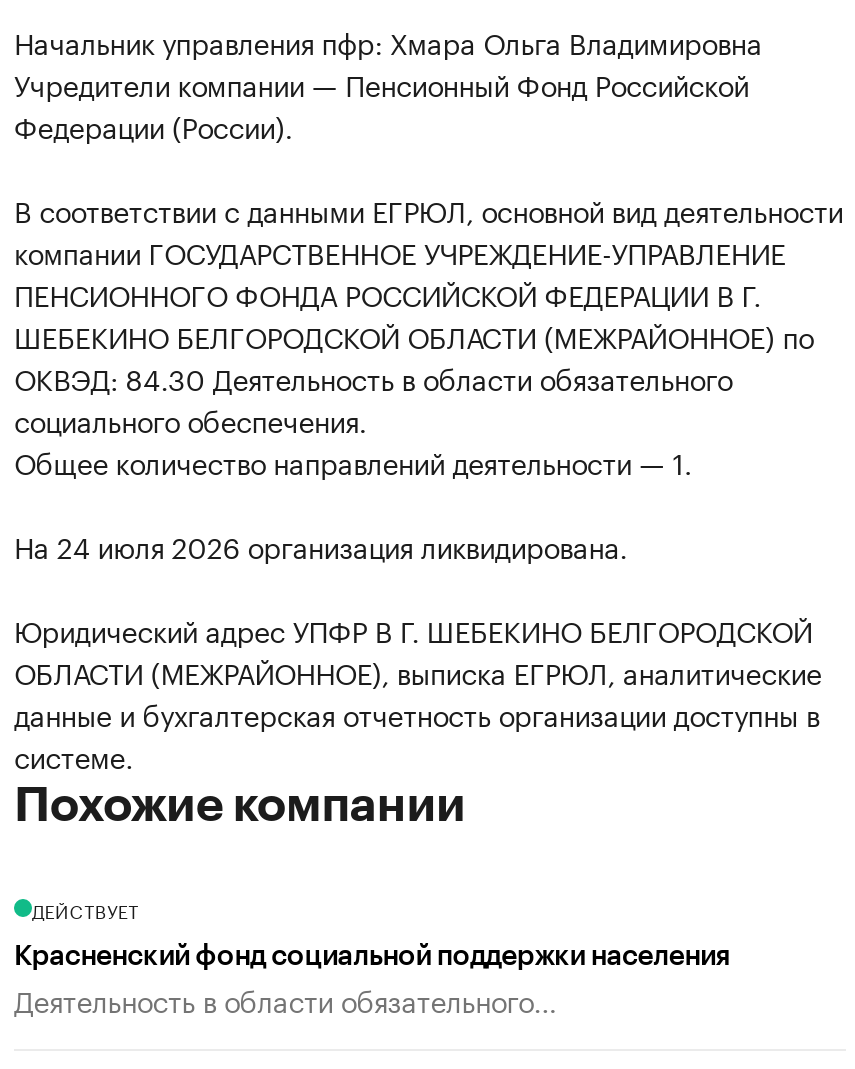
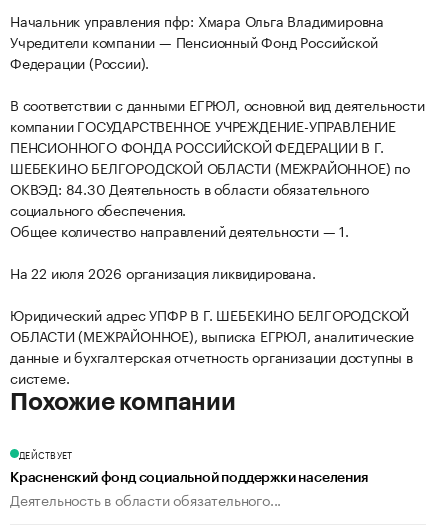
[14,524,627,568] На 24 июля 2026 организация ликвидирована. -> [10,261,316,283] На 22 июля 2026 организация ликвидирована.

